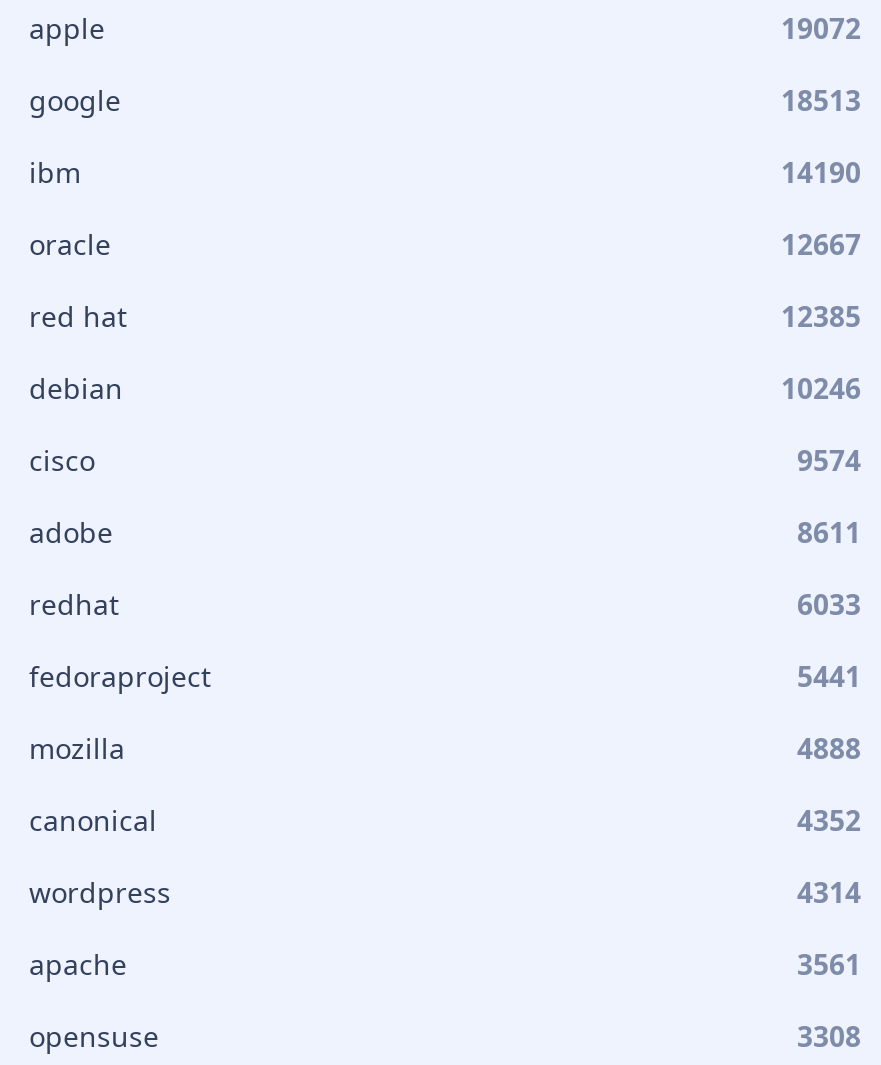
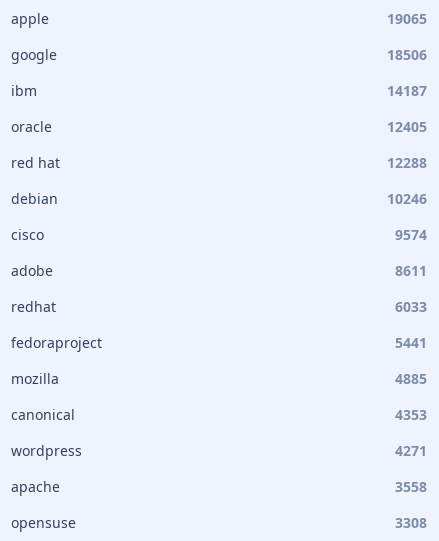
[781,9,861,47] 19072 -> [387,9,427,28] 19065
[781,81,861,119] 18513 -> [387,45,427,64] 18506
[781,153,861,191] 14190 -> [387,81,427,100] 14187
[781,225,861,263] 12667 -> [387,117,427,136] 12405
[781,297,861,335] 12385 -> [387,153,427,172] 12288
[797,729,861,767] 4888 -> [395,369,427,388] 4885
[797,801,861,839] 4352 -> [395,405,427,424] 4353
[797,873,861,911] 4314 -> [395,441,427,460] 4271
[797,945,861,983] 3561 -> [395,477,427,496] 3558

